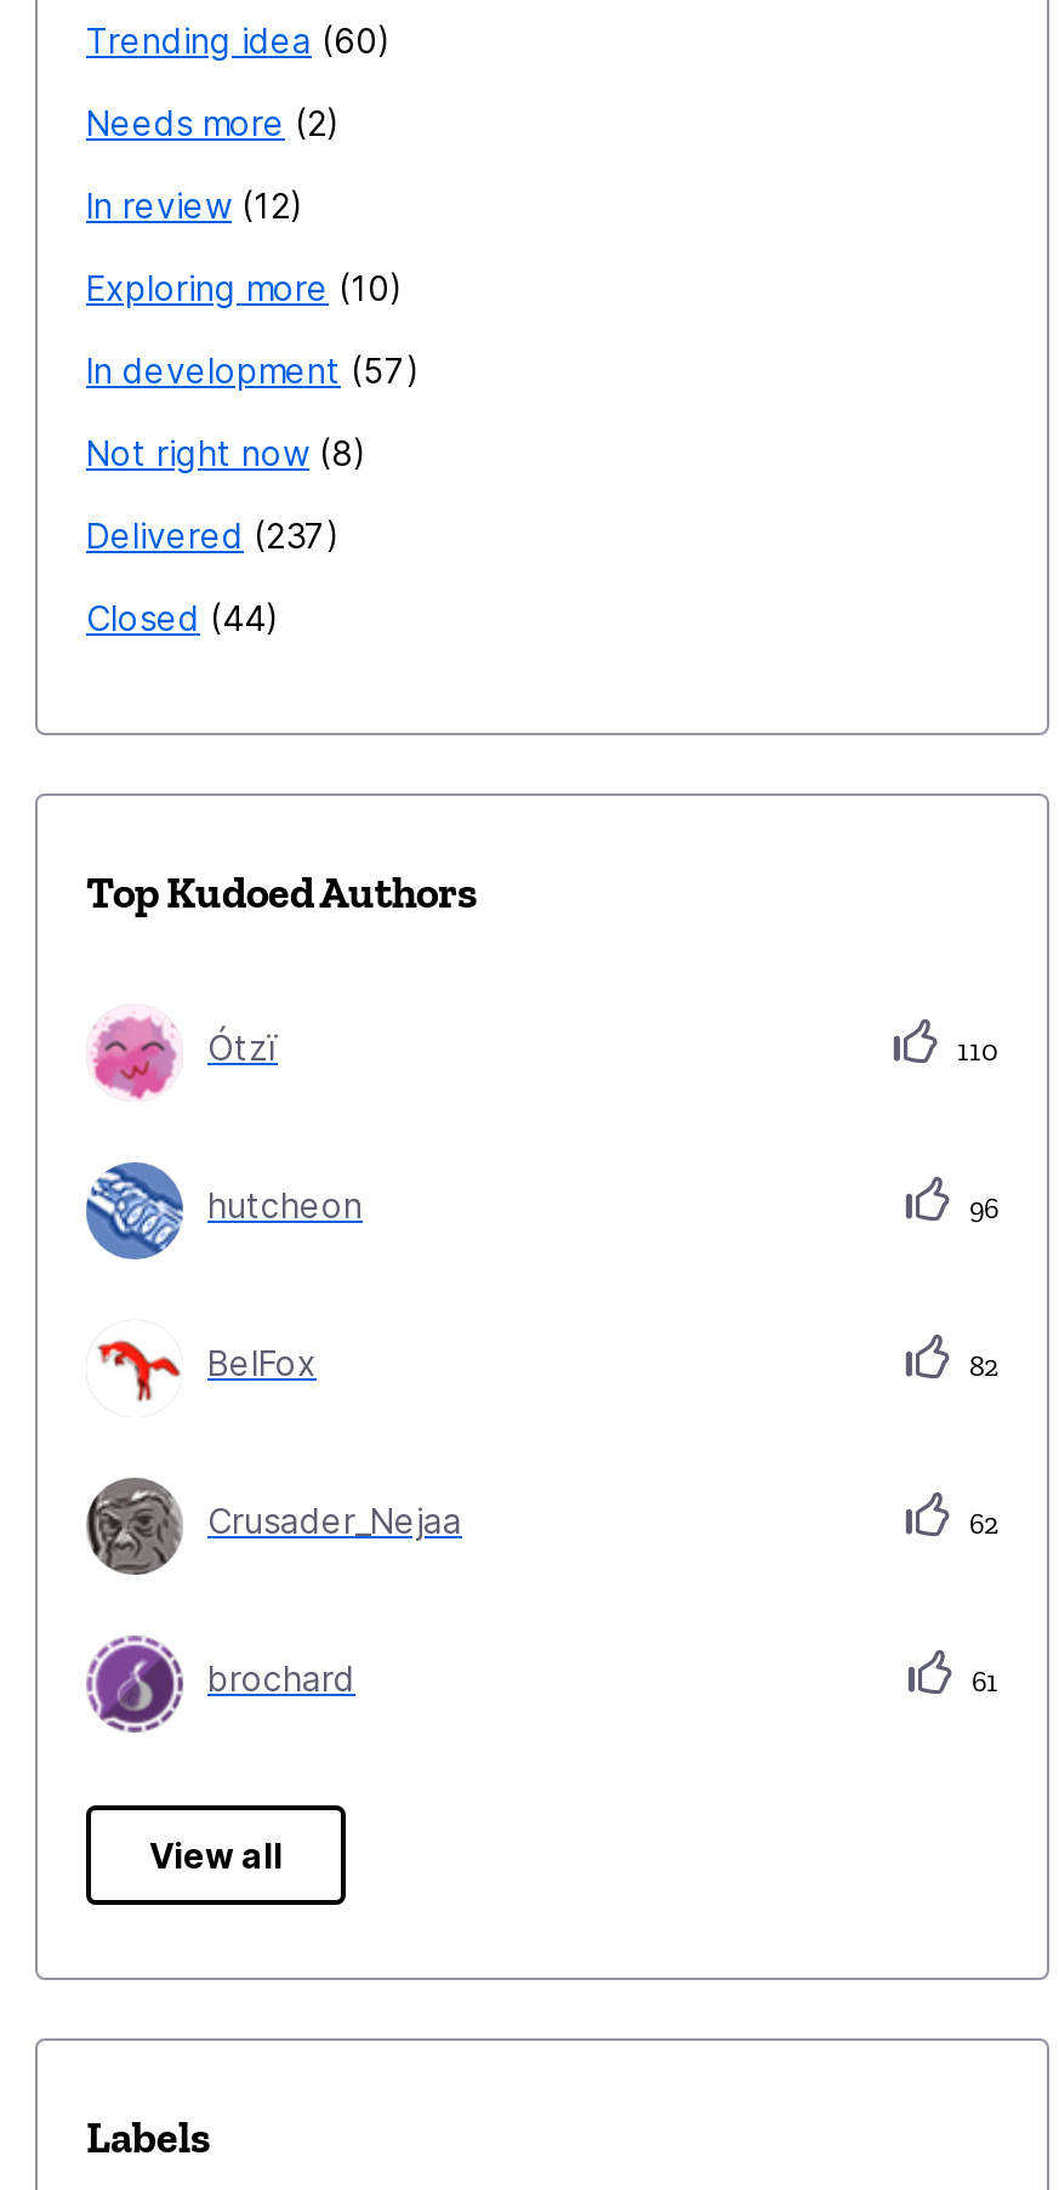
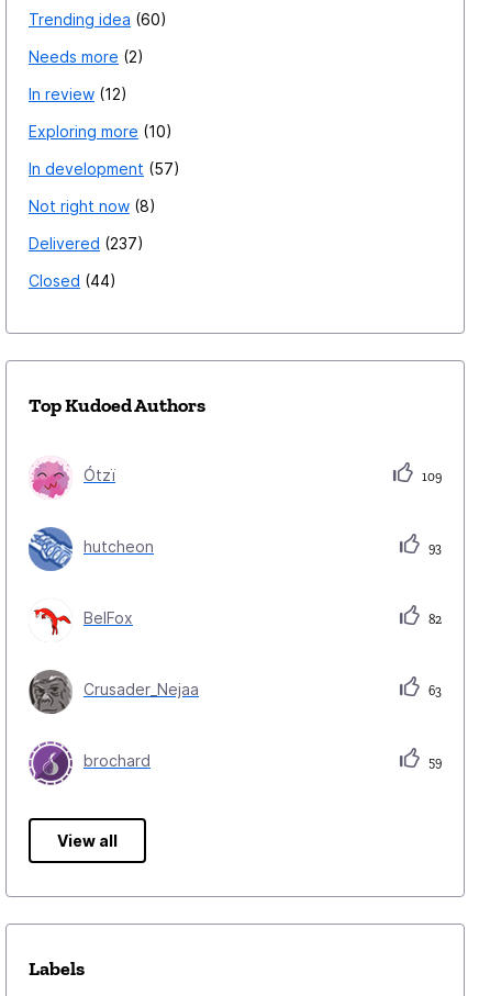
[950,1034,998,1068] 110 -> [419,469,442,484] 109
[962,1192,998,1226] 96 -> [425,540,442,556] 93
[962,1507,998,1541] 62 -> [425,683,442,699] 63
[964,1665,998,1699] 61 -> [425,755,442,770] 59

